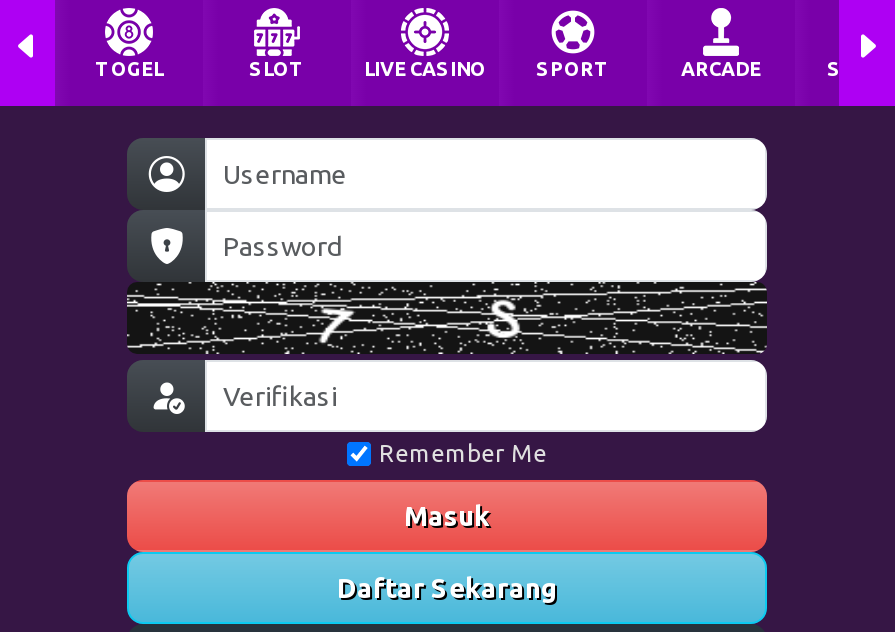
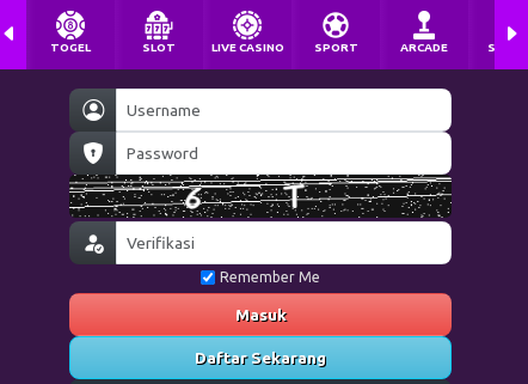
[127,282,767,354] [image] -> [69,175,452,218] [image]

